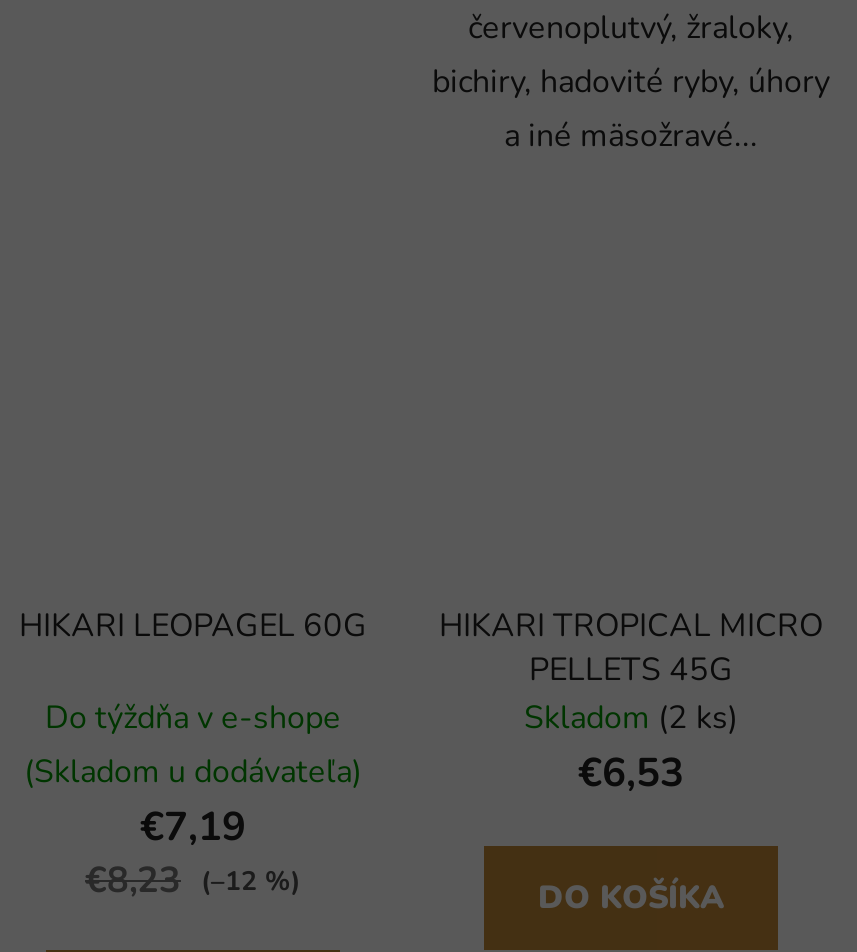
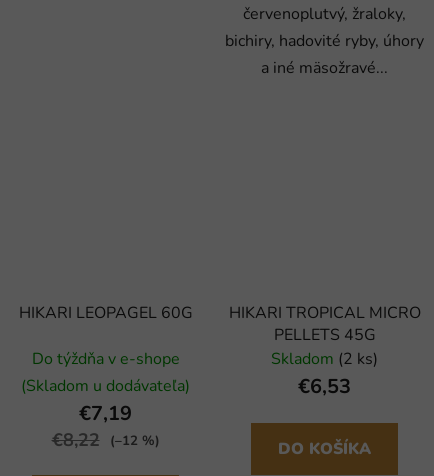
[85,856,301,904] €8,23 (–12 %) -> [51,428,159,452] €8,22 (–12 %)

